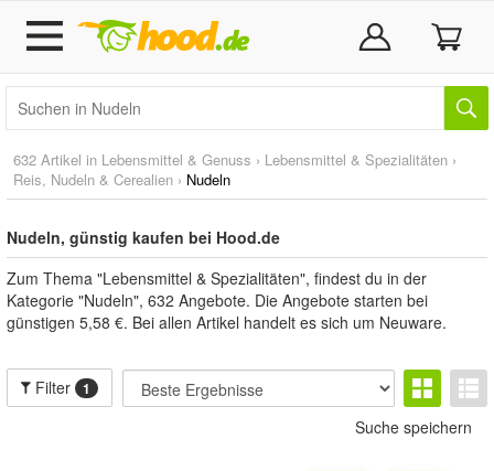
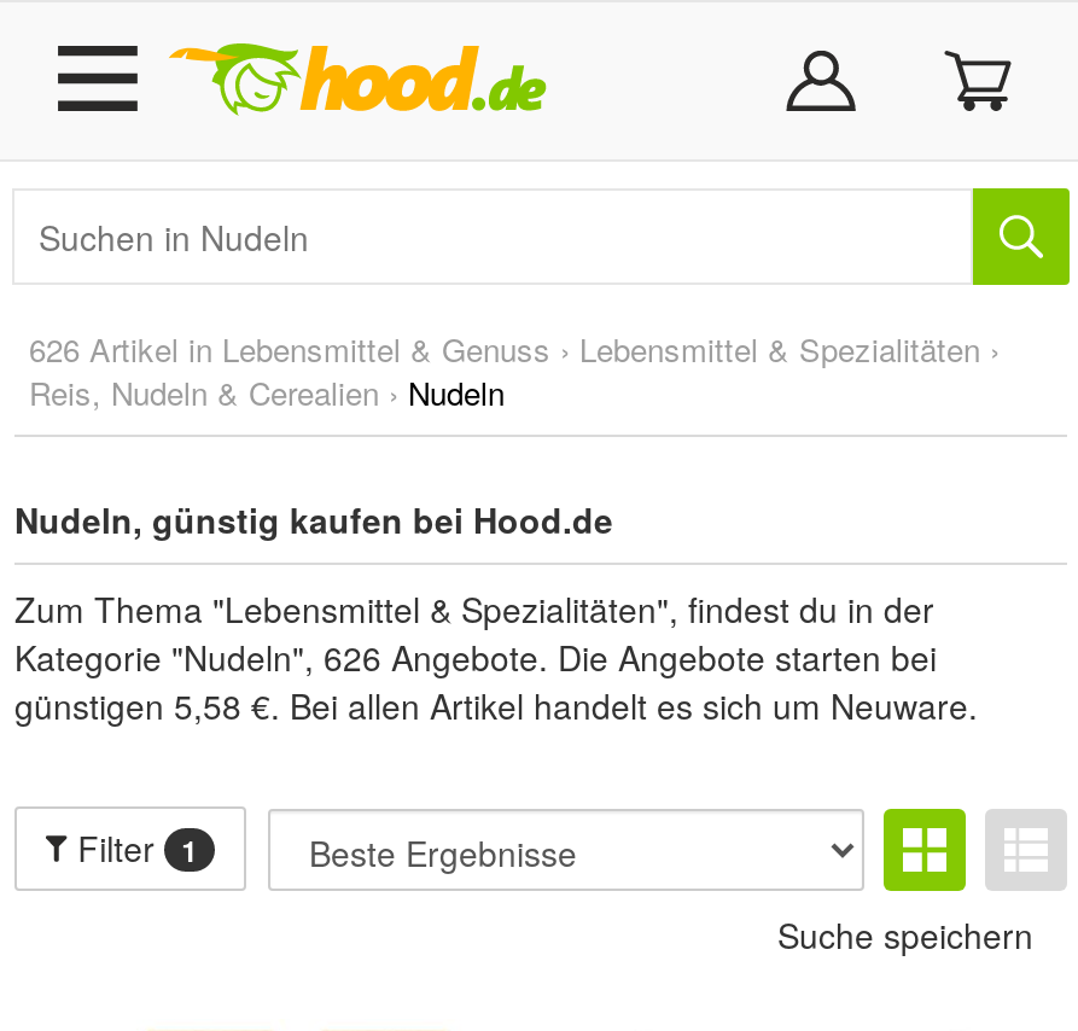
[13,149,457,170] 632 Artikel in Lebensmittel & Genuss › Lebensmittel & Spezialitäten › -> [29,326,1000,372] 626 Artikel in Lebensmittel & Genuss › Lebensmittel & Spezialitäten ›
[7,289,428,311] Kategorie "Nudeln", 632 Angebote. Die Angebote starten bei -> [14,633,937,681] Kategorie "Nudeln", 626 Angebote. Die Angebote starten bei

